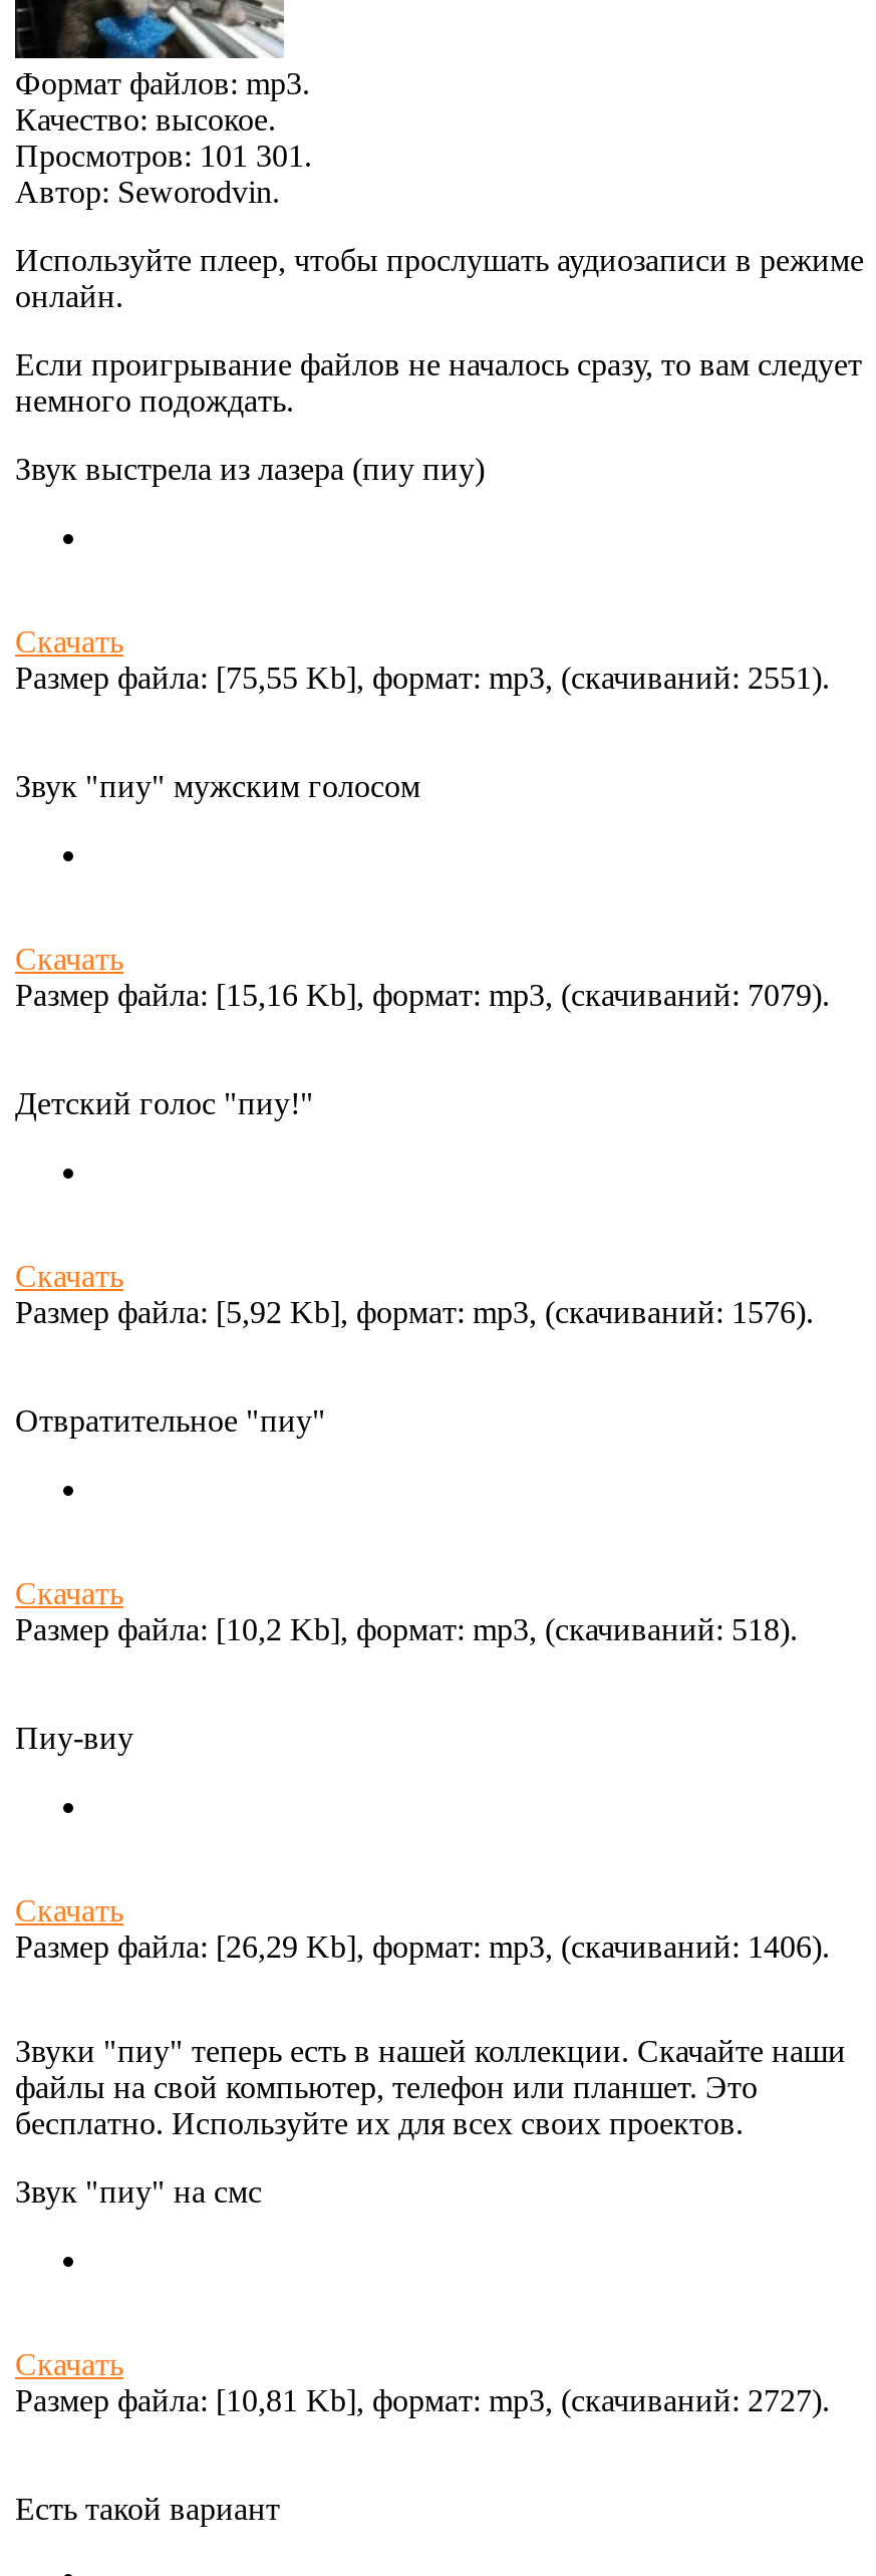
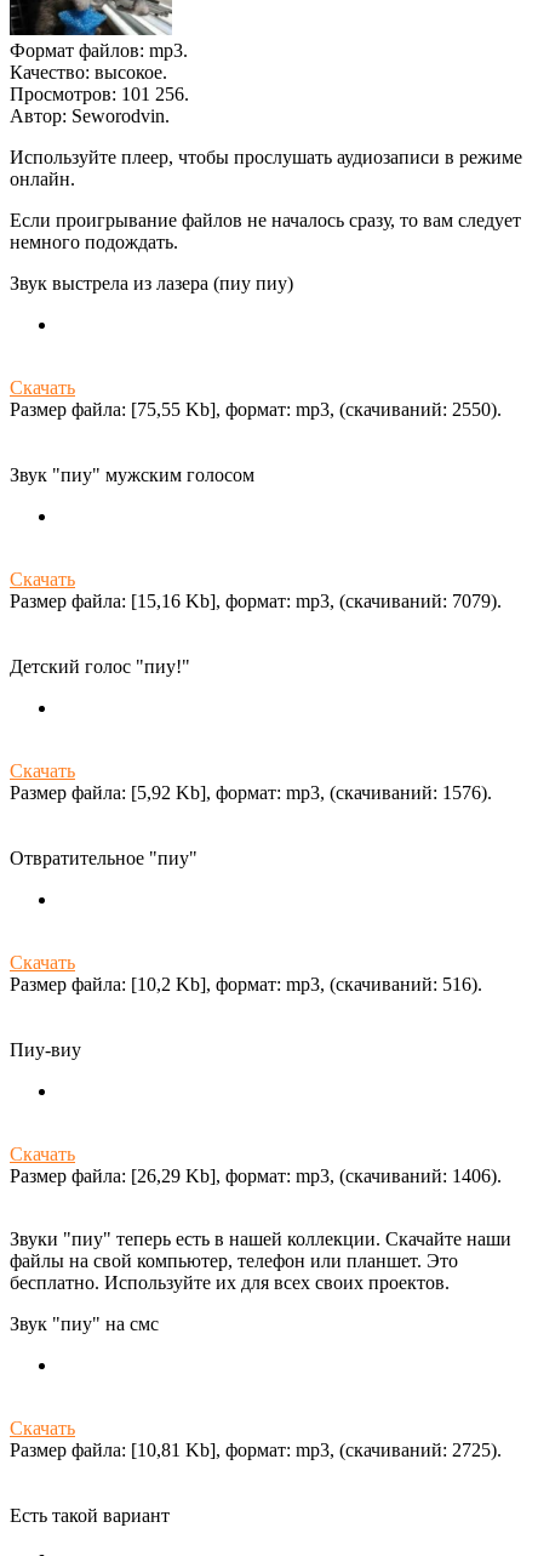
[15,138,312,172] Просмотров: 101 301. -> [10,84,189,104] Просмотров: 101 256.
[15,660,830,694] Размер файла: [75,55 Kb], формат: mp3, (cкачиваний: 2551). -> [10,399,502,420] Размер файла: [75,55 Kb], формат: mp3, (cкачиваний: 2550).
[15,1612,798,1646] Размер файла: [10,2 Kb], формат: mp3, (cкачиваний: 518). -> [10,974,482,994] Размер файла: [10,2 Kb], формат: mp3, (cкачиваний: 516).
[15,2383,830,2417] Размер файла: [10,81 Kb], формат: mp3, (cкачиваний: 2727). -> [10,1439,502,1460] Размер файла: [10,81 Kb], формат: mp3, (cкачиваний: 2725).

